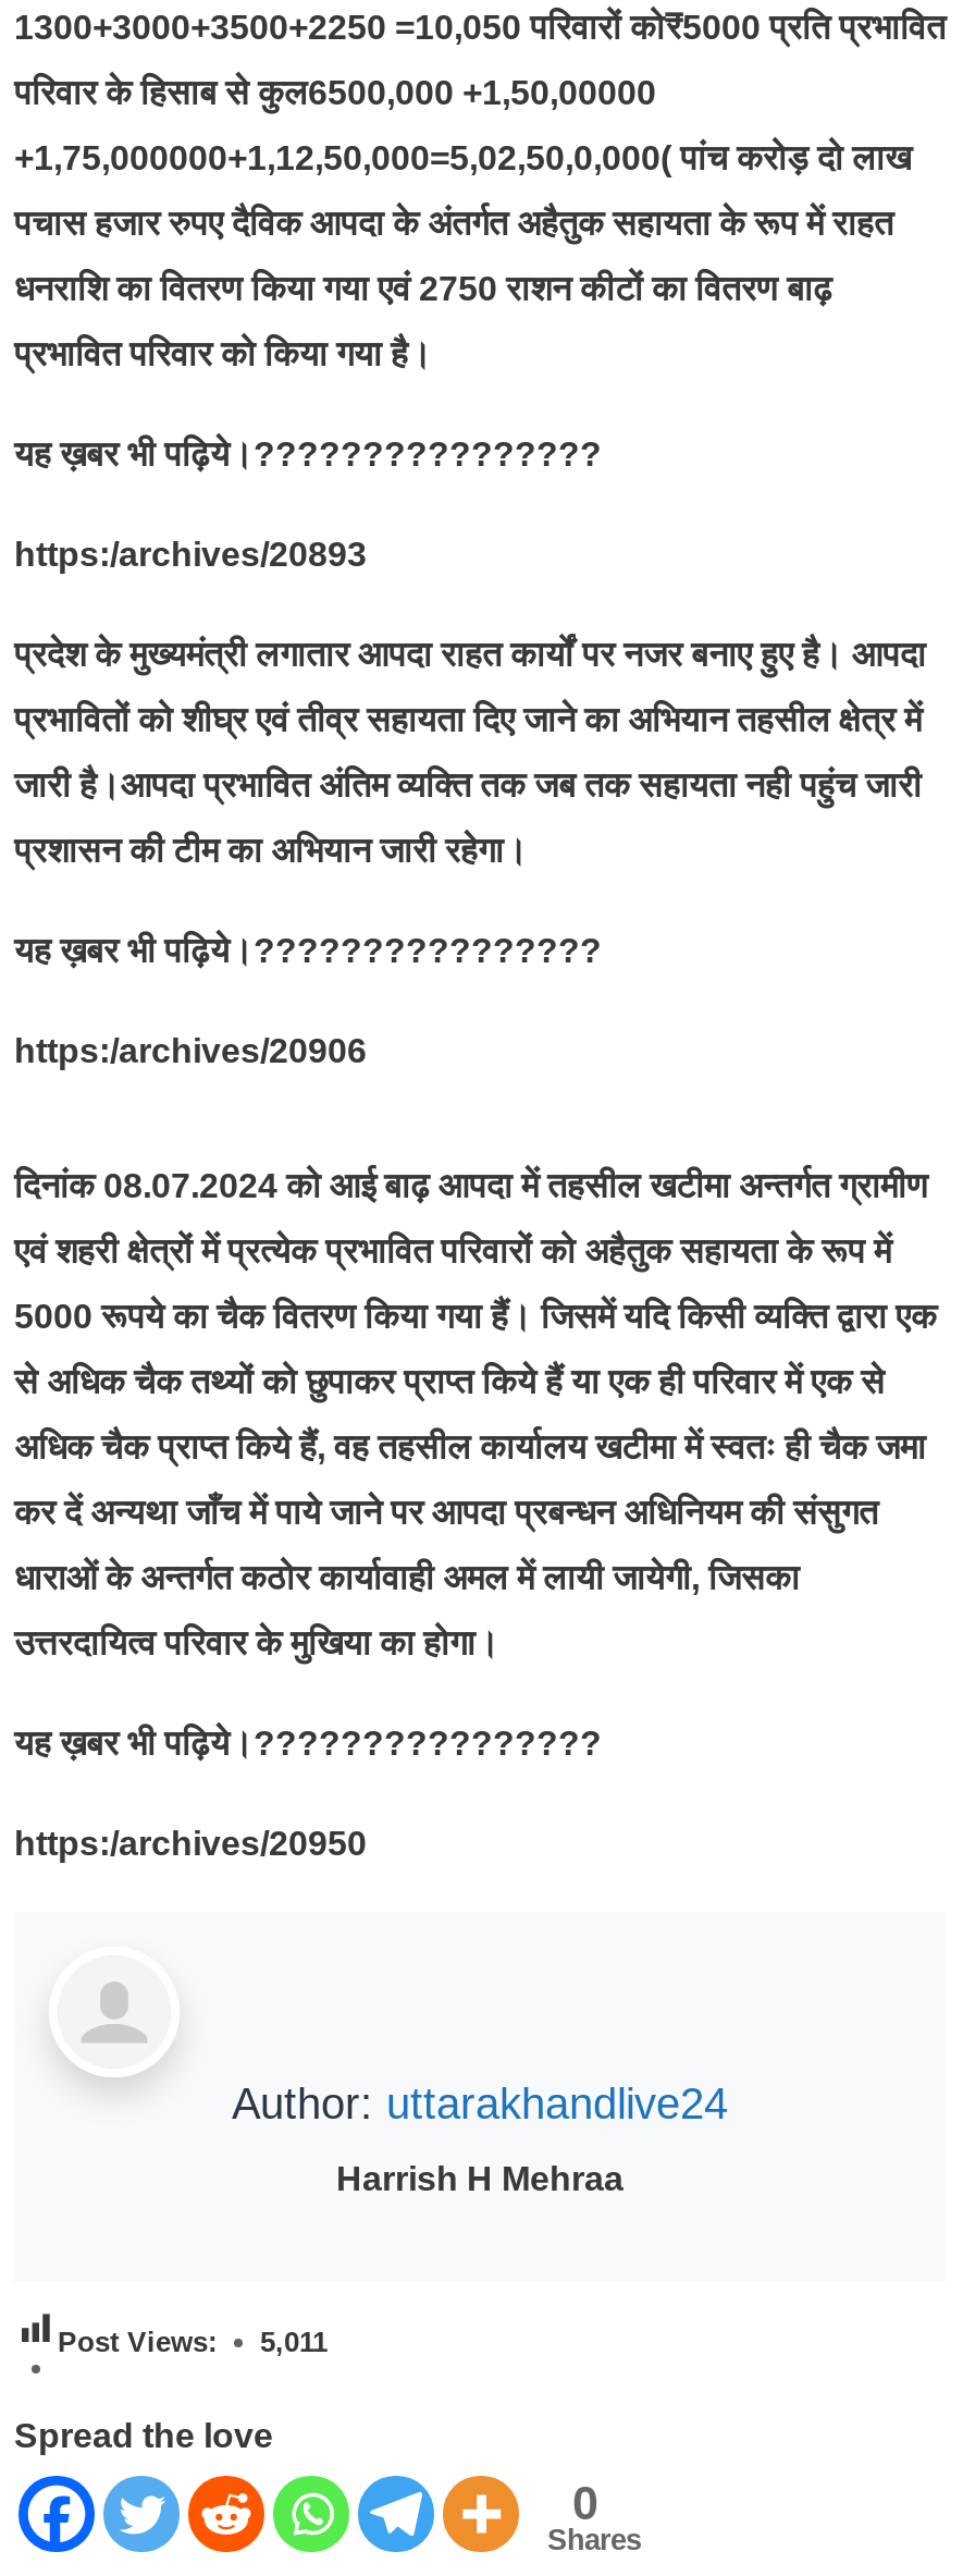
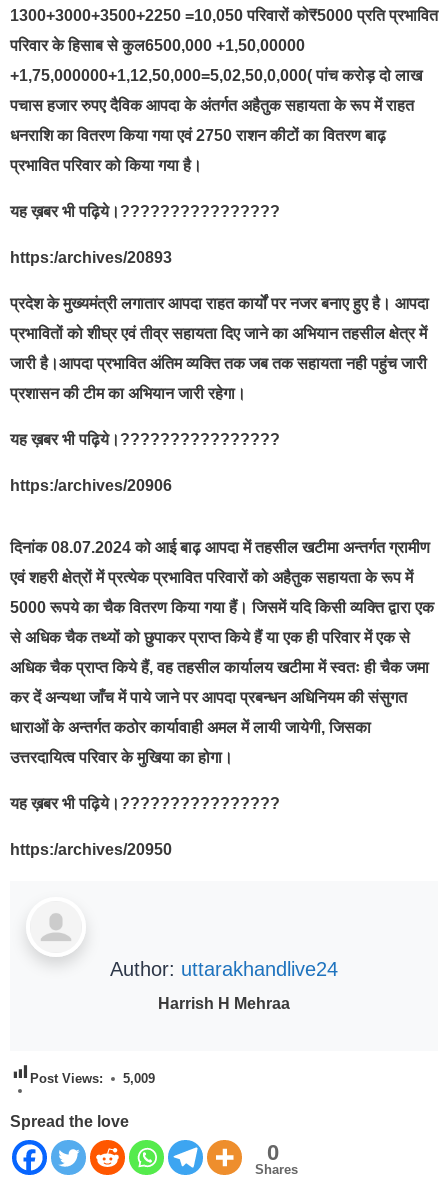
[58,2326,328,2358] Post Views: 5,011 -> [30,1071,155,1086] Post Views: 5,009

